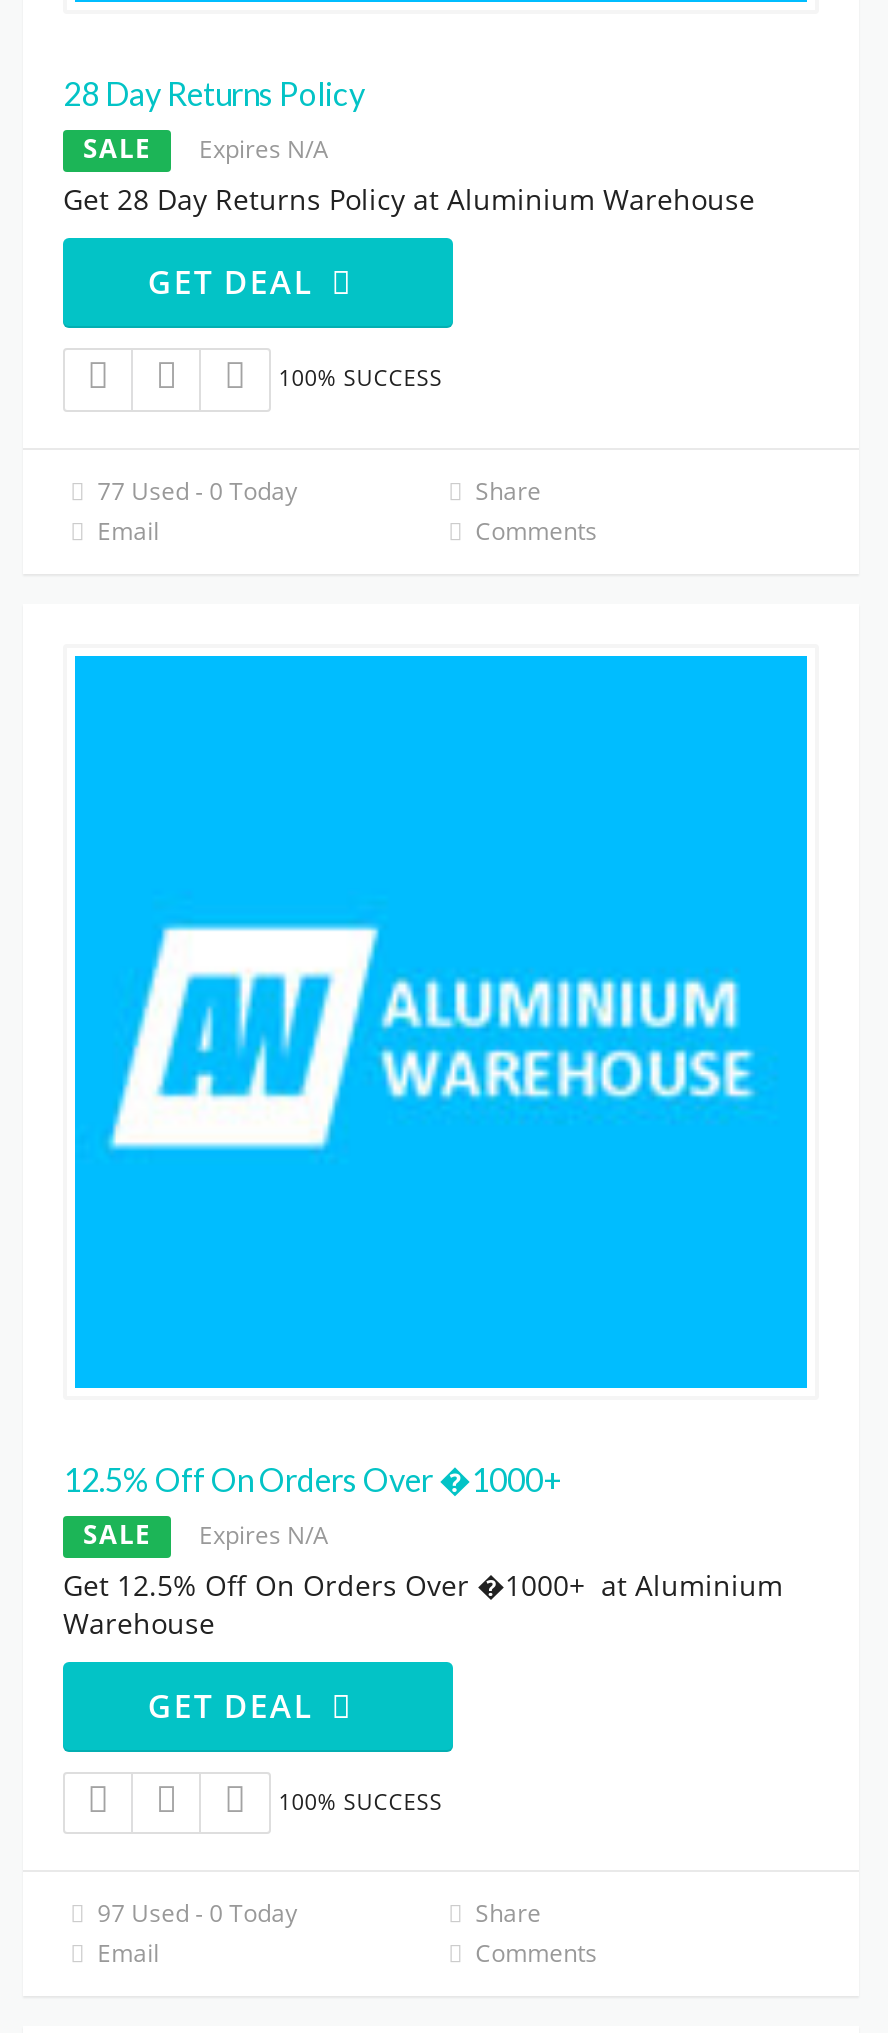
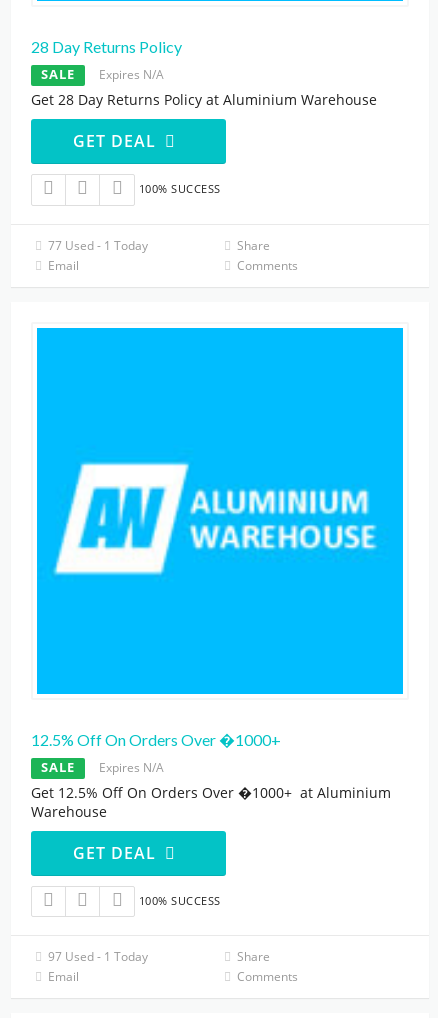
[91,473,297,507] 77 Used - 0 Today -> [45,237,148,254] 77 Used - 1 Today
[91,1896,297,1930] 97 Used - 0 Today -> [45,948,148,965] 97 Used - 1 Today

